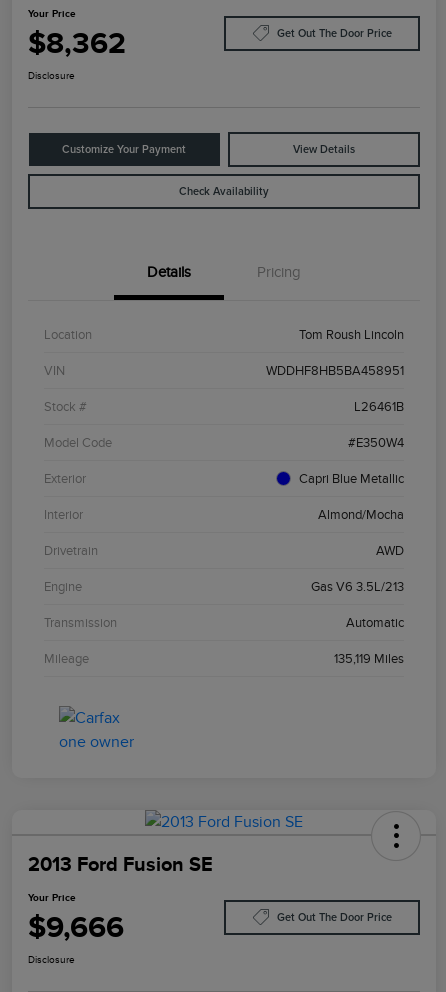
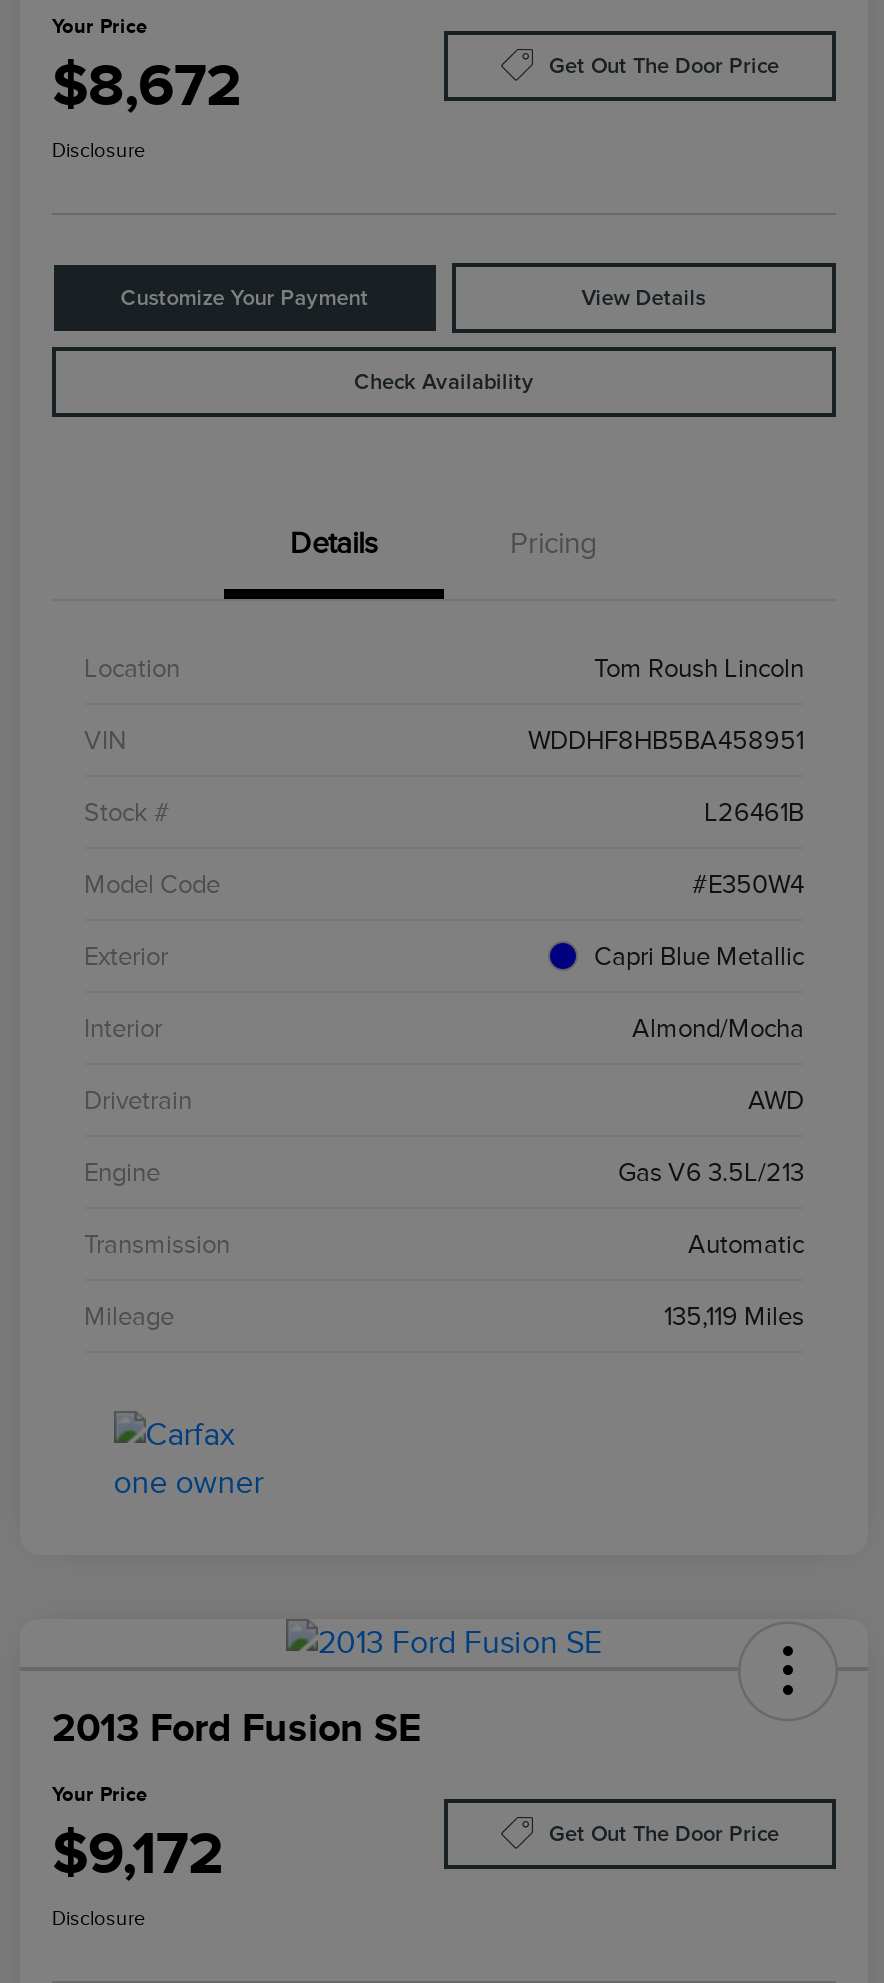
[28,26,126,60] $8,362 -> [52,51,242,119] $8,672
[28,910,124,944] $9,666 -> [52,1819,224,1887] $9,172

